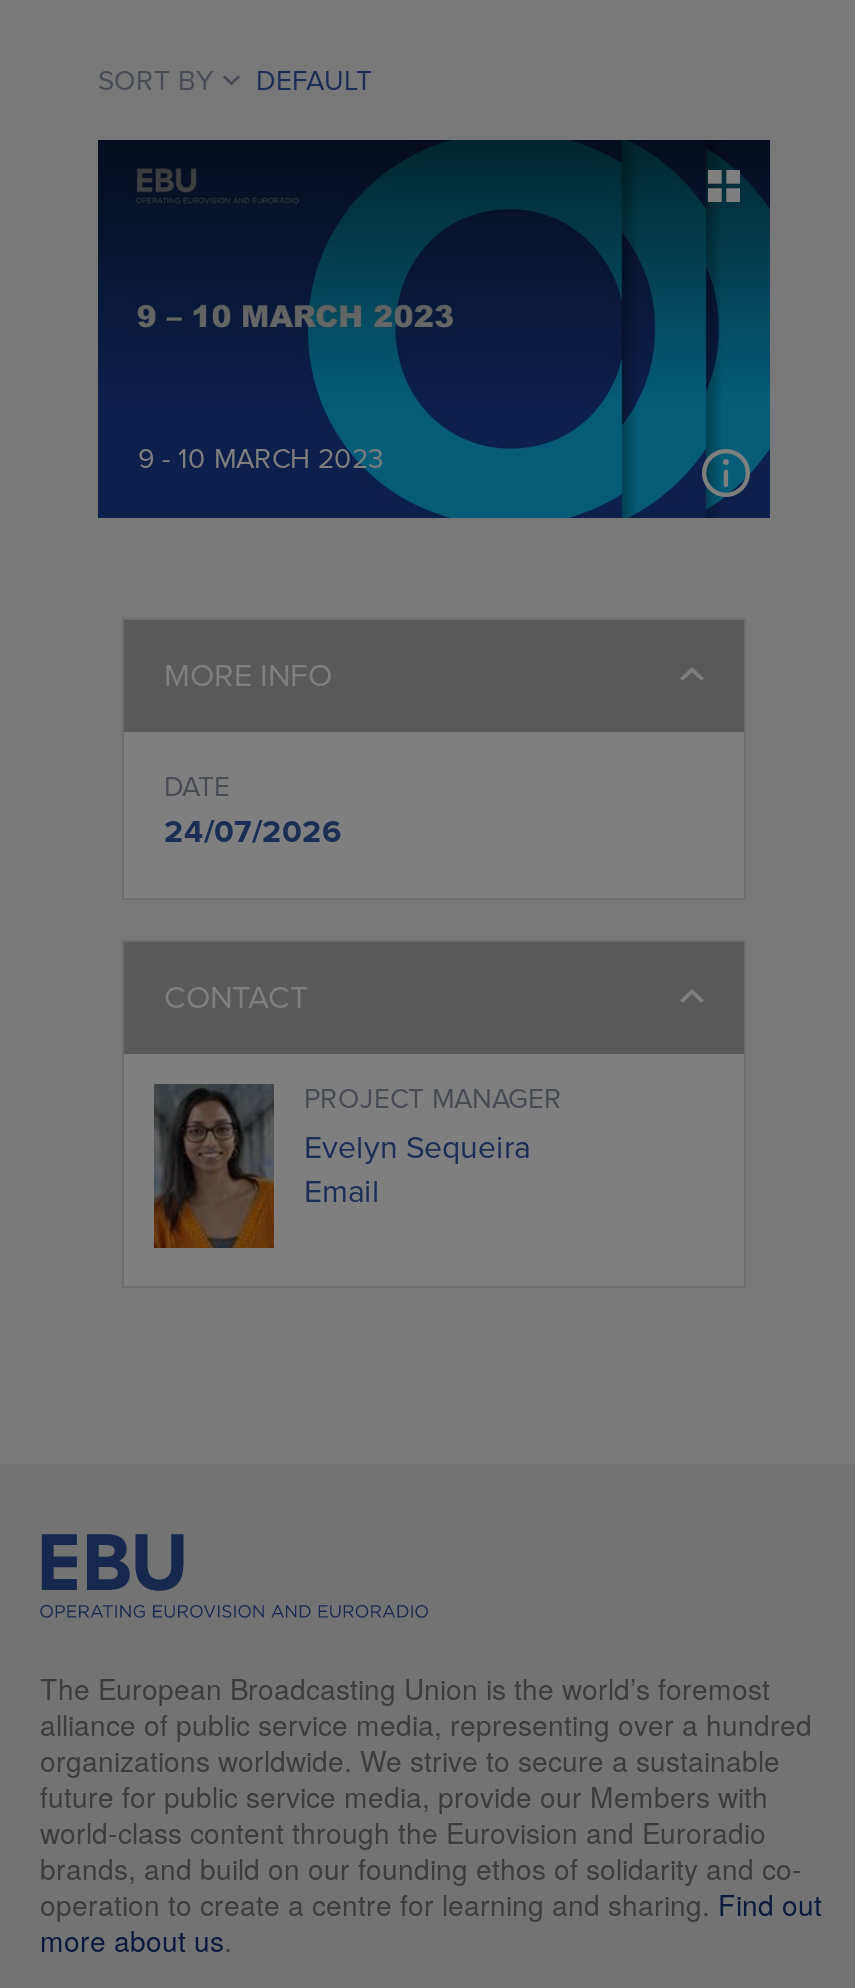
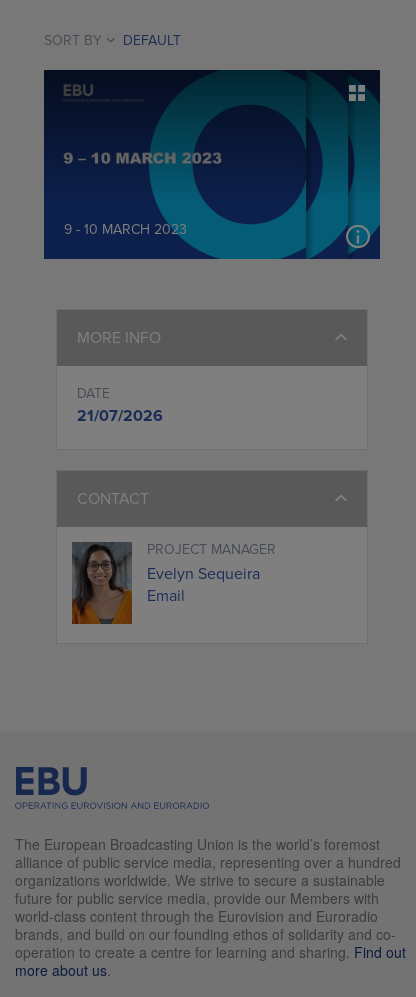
[164,812,342,852] 24/07/2026 -> [77,406,163,426] 21/07/2026

